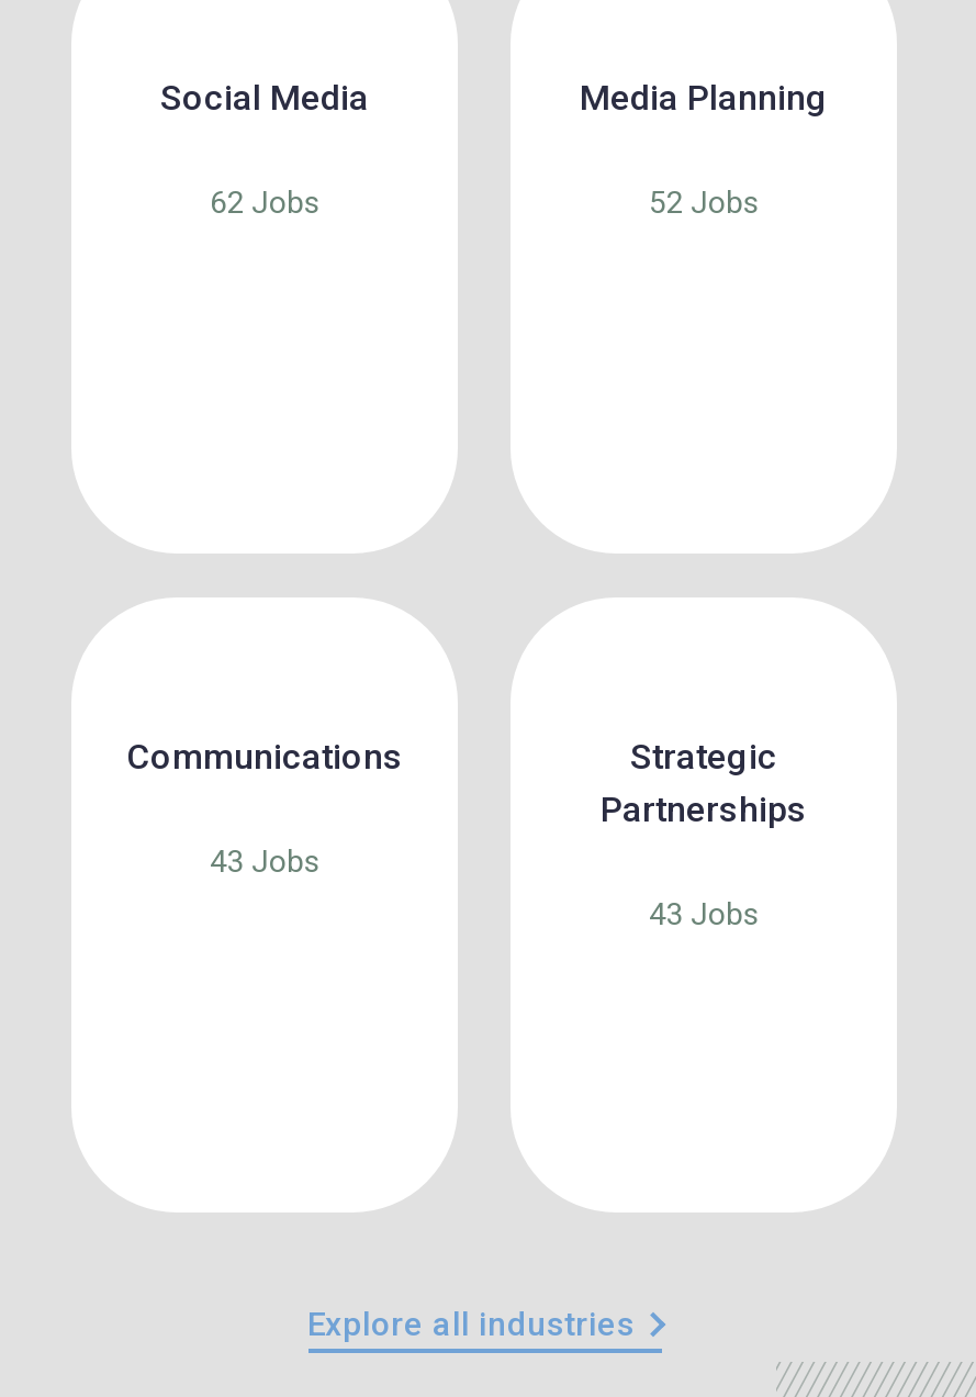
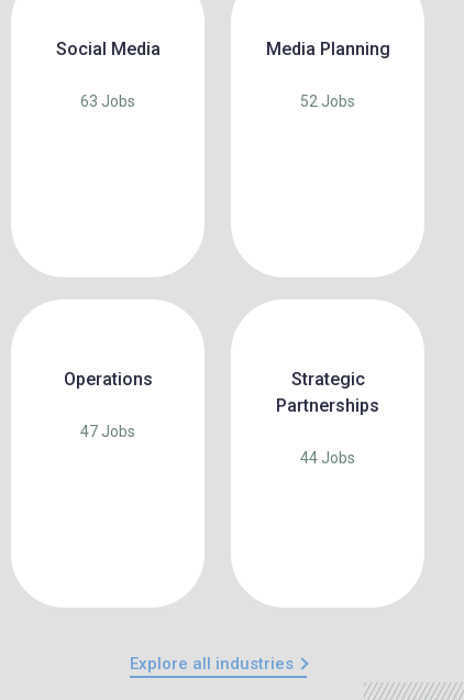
[210,185,319,220] 62 Jobs -> [80,92,135,110] 63 Jobs
[126,736,403,778] Communications -> [63,369,152,390] Operations
[210,843,319,879] 43 Jobs -> [80,423,135,440] 47 Jobs
[649,896,759,931] 43 Jobs -> [300,449,355,467] 44 Jobs

